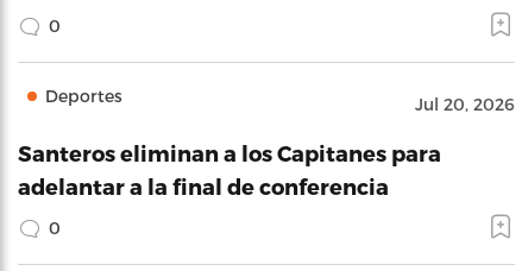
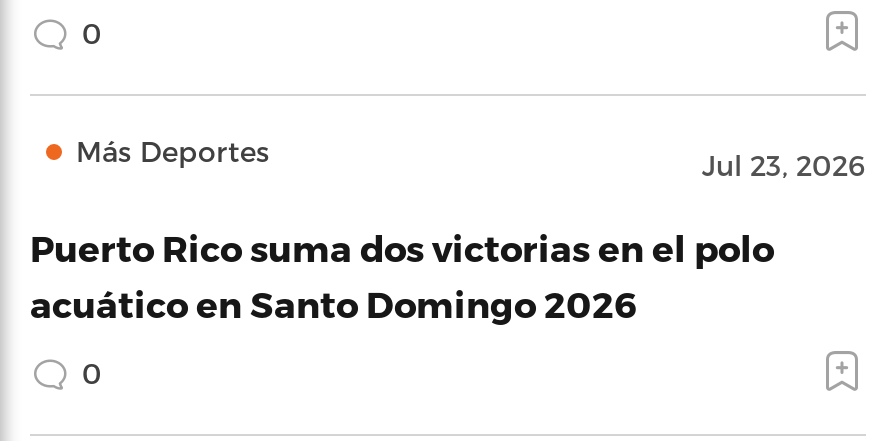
[45,85,515,114] Deportes | Jul 20, 2026 -> [76,133,866,181] Más Deportes | Jul 23, 2026
[18,140,441,198] Santeros eliminan a los Capitanes para | adelantar a la final de conferencia -> [30,225,774,323] Puerto Rico suma dos victorias en el polo | acuático en Santo Domingo 2026

